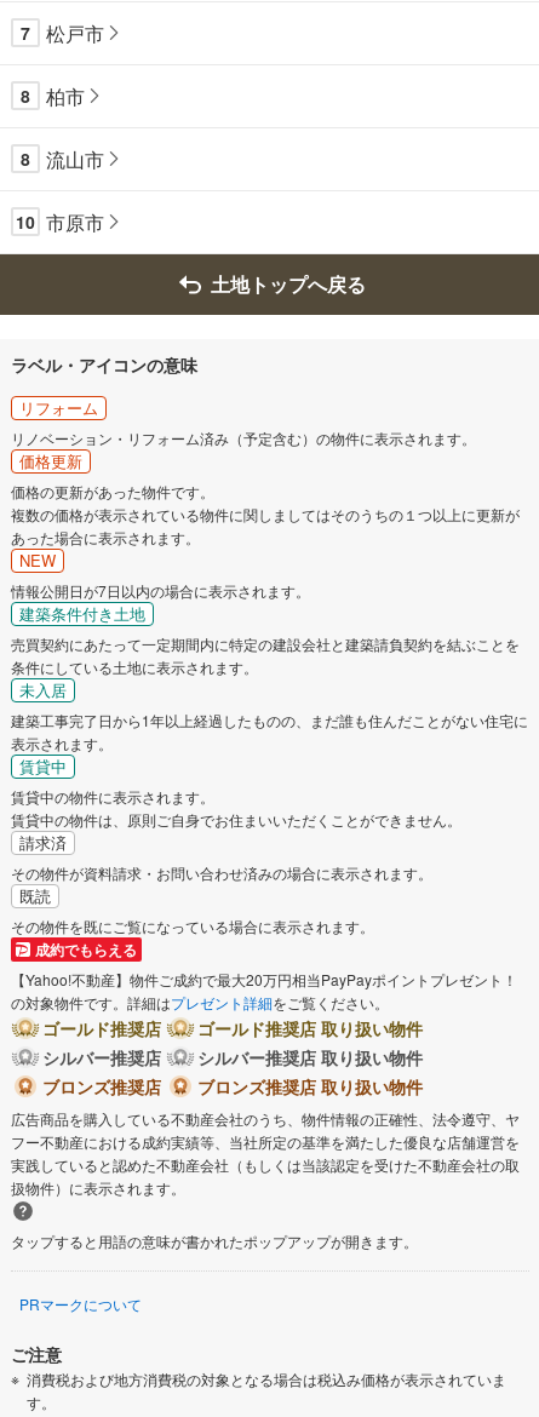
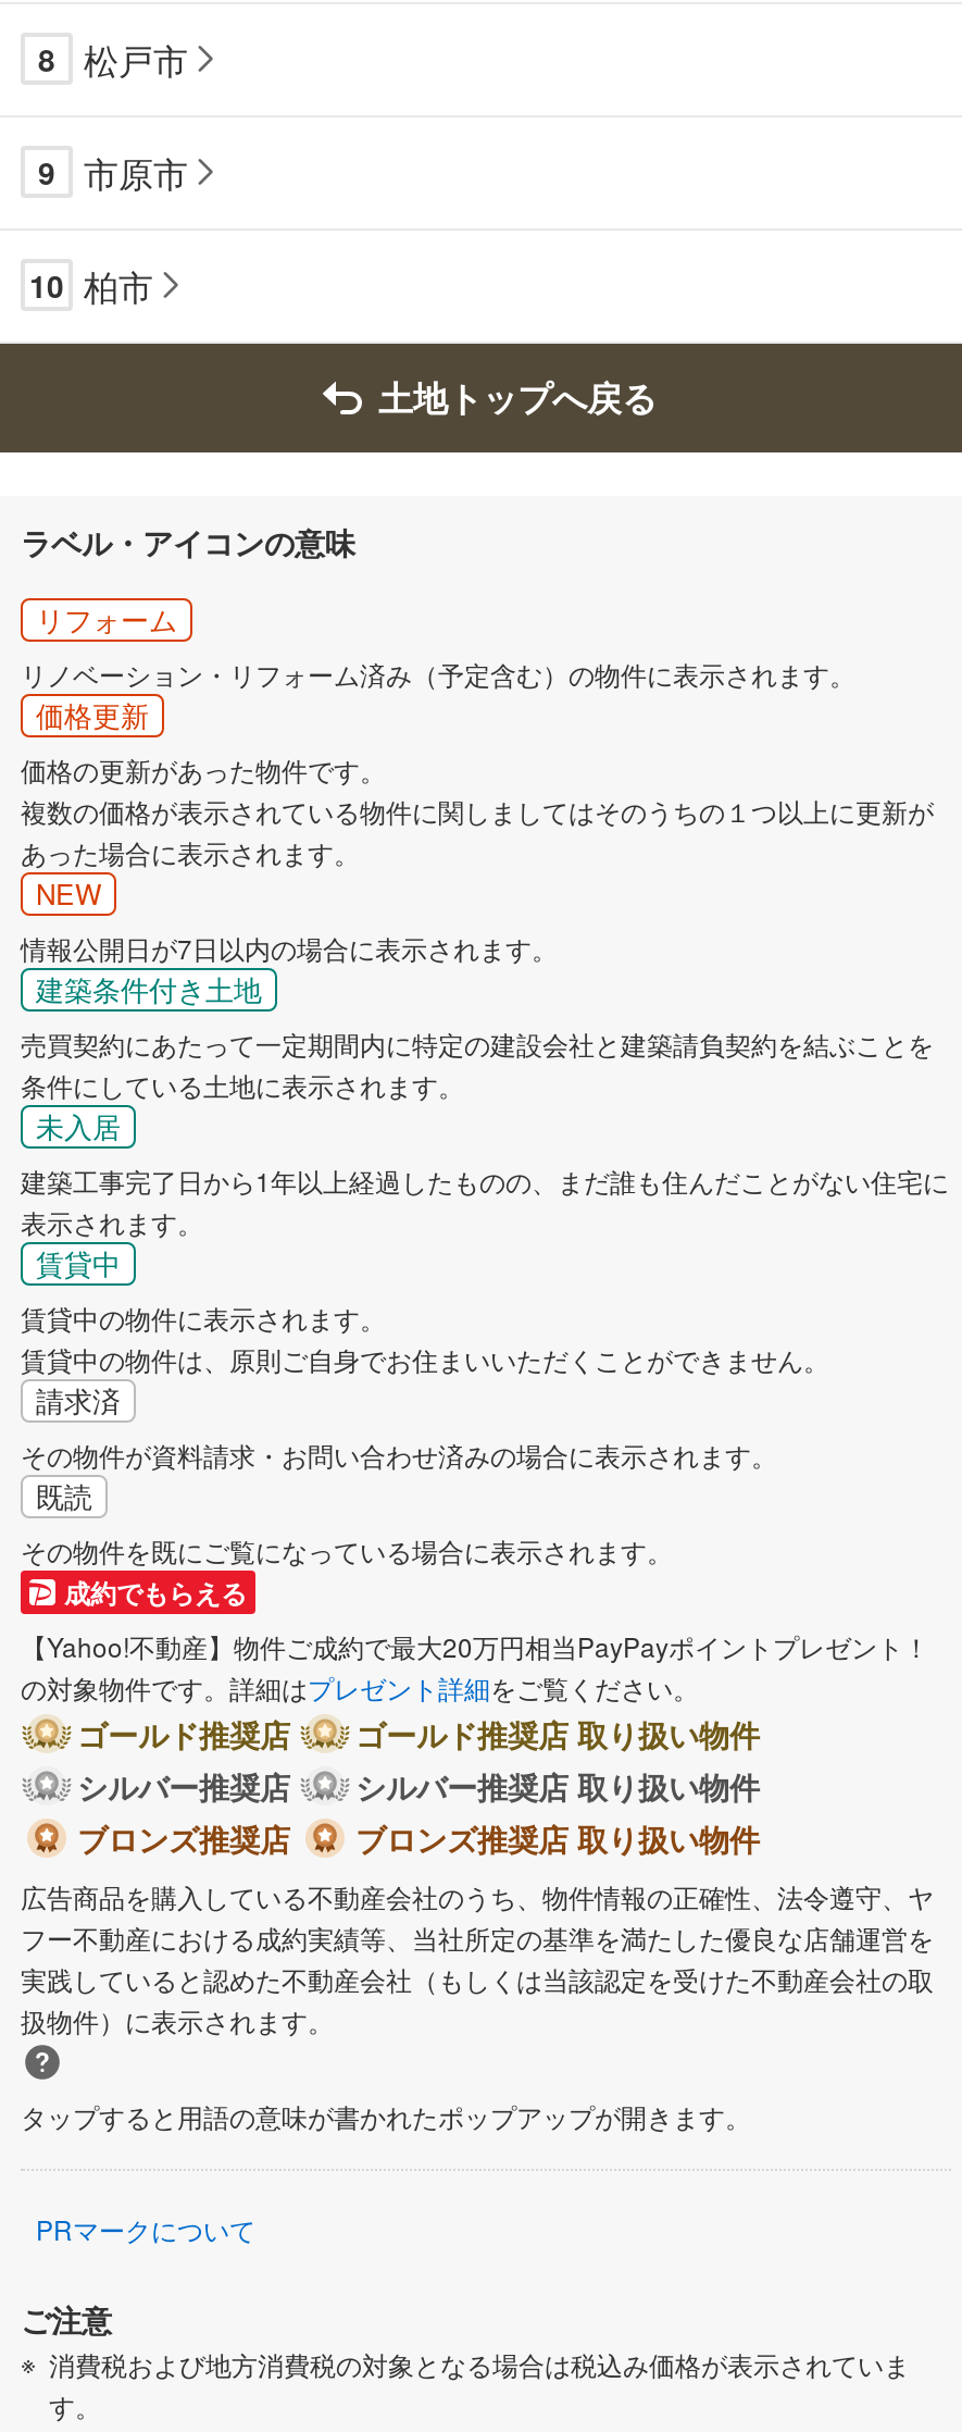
[21,19,104,47] 7 松戸市 -> [38,34,188,84] 8 松戸市
[16,82,104,236] 8 | 柏市 | 8 | 流山市 | 10 市原市 -> [29,147,188,311] 9 | 市原市 | 10 柏市

